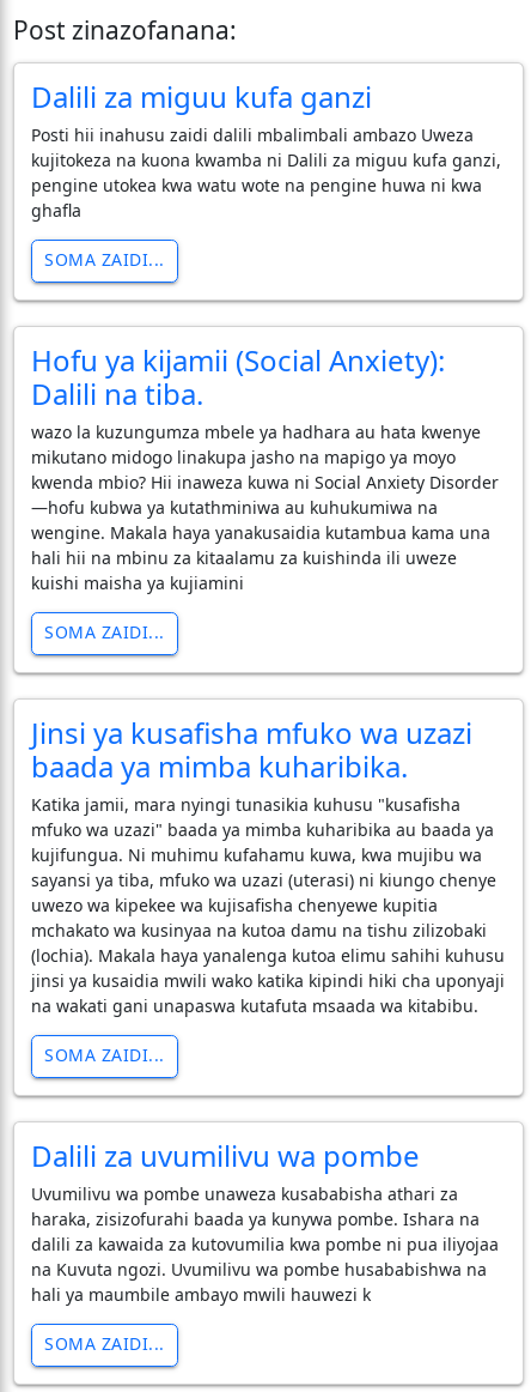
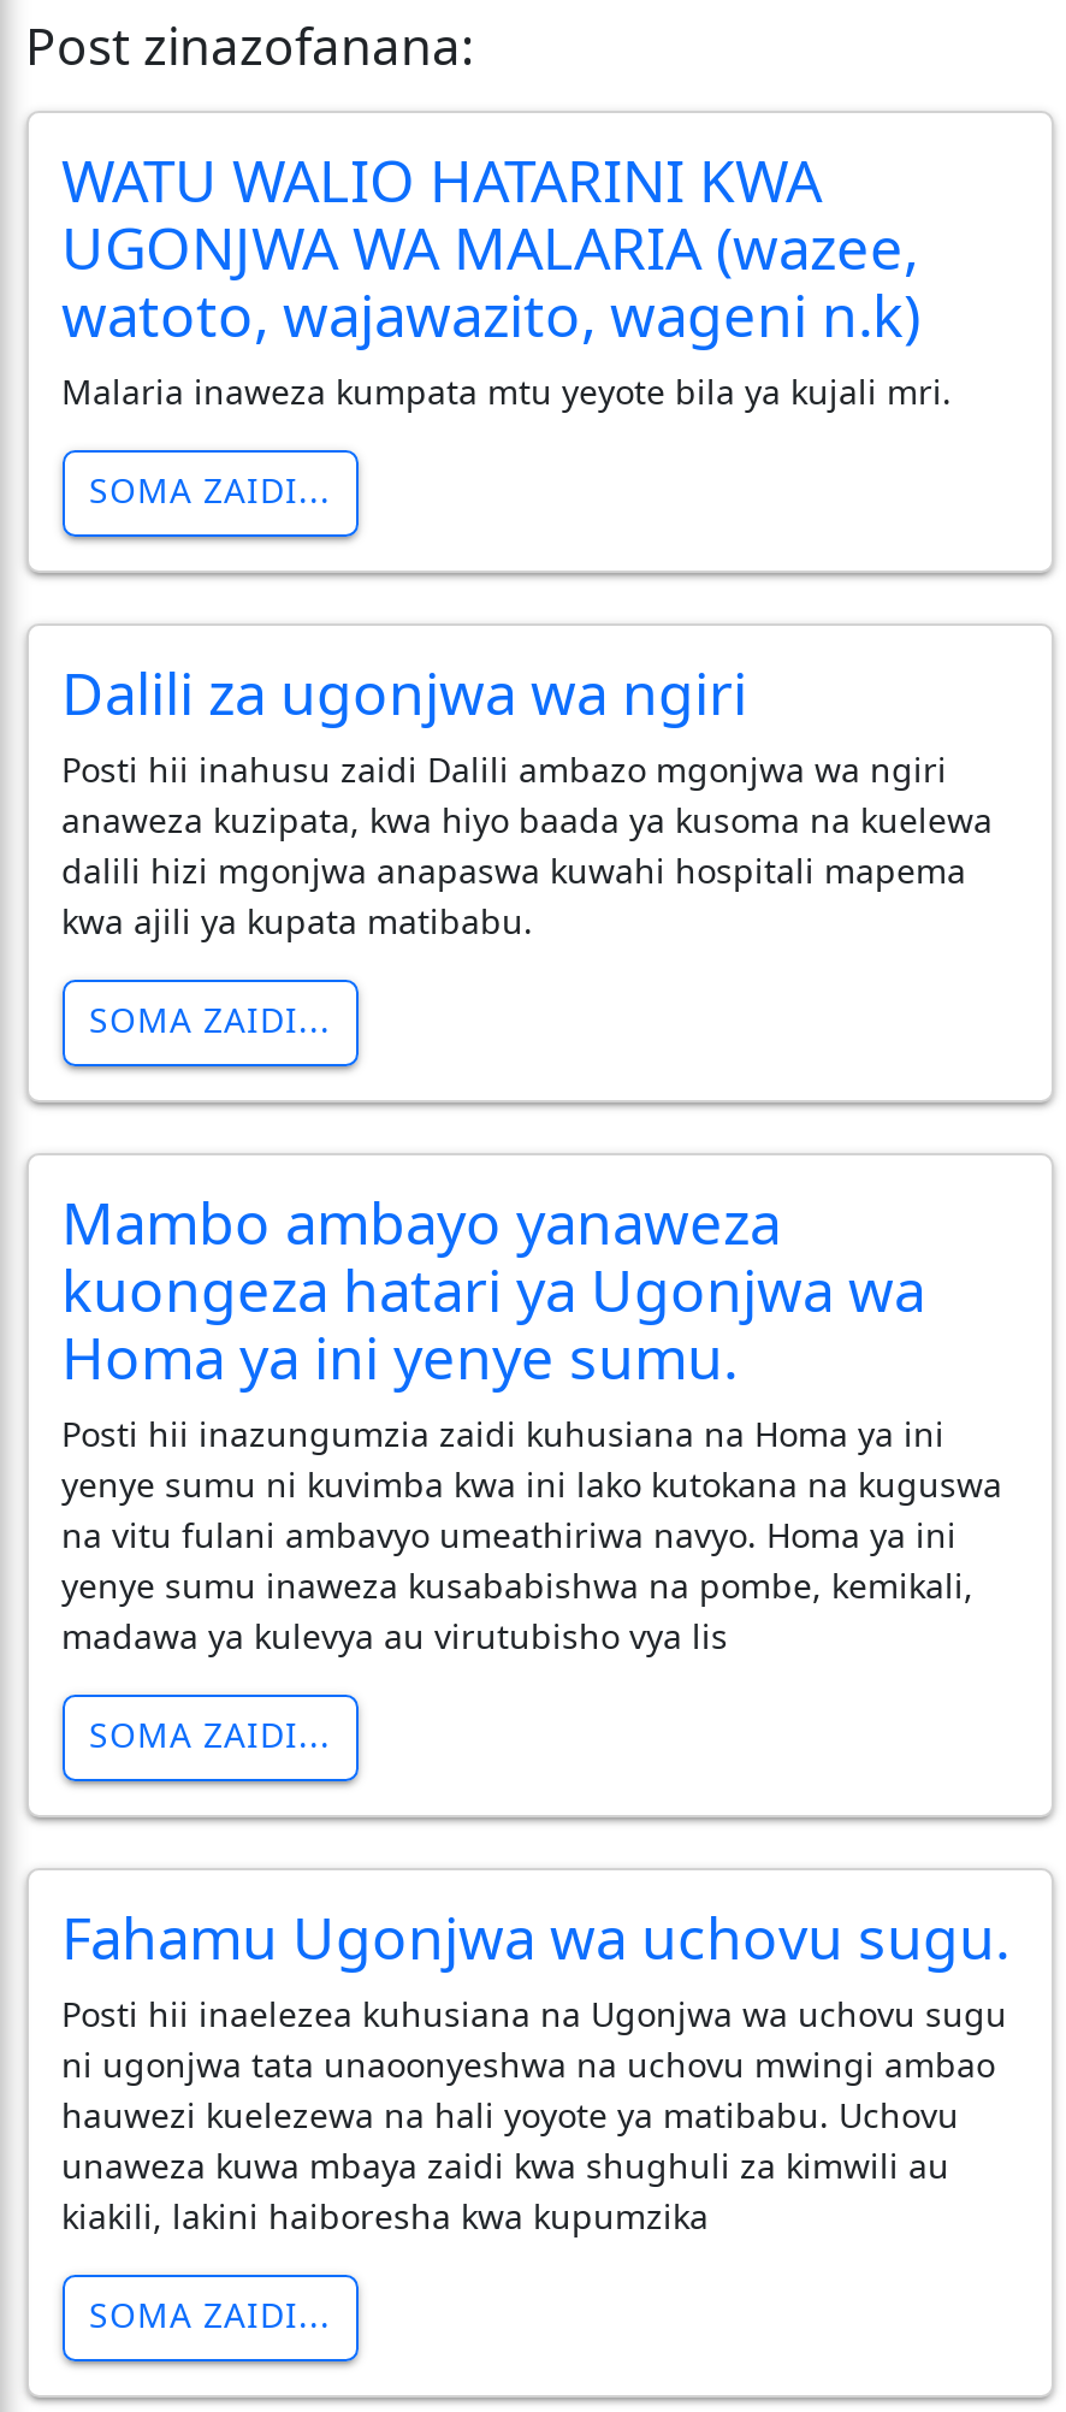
[30,76,501,221] Dalili za miguu kufa ganzi | Posti hii inahusu zaidi dalili mbalimbali ambazo Uweza | kujitokeza na kuona kwamba ni Dalili za miguu kufa ganzi, | pengine utokea kwa watu wote na pengine huwa ni kwa | ghafla -> [61,139,952,414] WATU WALIO HATARINI KWA | UGONJWA WA MALARIA (wazee, | watoto, wajawazito, wageni n.k) | Malaria inaweza kumpata mtu yeyote bila ya kujali mri.
[30,340,498,594] Hofu ya kijamii (Social Anxiety): | Dalili na tiba. | wazo la kuzungumza mbele ya hadhara au hata kwenye | mikutano midogo linakupa jasho na mapigo ya moyo | kwenda mbio? Hii inaweza kuwa ni Social Anxiety Disorder | —hofu kubwa ya kutathminiwa au kuhukumiwa na | wengine. Makala haya yanakusaidia kutambua kama una | hali hii na mbinu za kitaalamu za kuishinda ili uweze | kuishi maisha ya kujiamini -> [61,652,993,943] Dalili za ugonjwa wa ngiri | Posti hii inahusu zaidi Dalili ambazo mgonjwa wa ngiri | anaweza kuzipata, kwa hiyo baada ya kusoma na kuelewa | dalili hizi mgonjwa anapaswa kuwahi hospitali mapema | kwa ajili ya kupata matibabu.
[30,713,504,1017] Jinsi ya kusafisha mfuko wa uzazi | baada ya mimba kuharibika. | Katika jamii, mara nyingi tunasikia kuhusu "kusafisha | mfuko wa uzazi" baada ya mimba kuharibika au baada ya | kujifungua. Ni muhimu kufahamu kuwa, kwa mujibu wa | sayansi ya tiba, mfuko wa uzazi (uterasi) ni kiungo chenye | uwezo wa kipekee wa kujisafisha chenyewe kupitia | mchakato wa kusinyaa na kutoa damu na tishu zilizobaki | (lochia). Makala haya yanalenga kutoa elimu sahihi kuhusu | jinsi ya kusaidia mwili wako katika kipindi hiki cha uponyaji | na wakati gani unapaswa kutafuta msaada wa kitabibu. -> [61,1181,1002,1658] Mambo ambayo yanaweza | kuongeza hatari ya Ugonjwa wa | Homa ya ini yenye sumu. | Posti hii inazungumzia zaidi kuhusiana na Homa ya ini | yenye sumu ni kuvimba kwa ini lako kutokana na kuguswa | na vitu fulani ambavyo umeathiriwa navyo. Homa ya ini | yenye sumu inaweza kusababishwa na pombe, kemikali, | madawa ya kulevya au virutubisho vya lis
[30,1135,498,1306] Dalili za uvumilivu wa pombe | Uvumilivu wa pombe unaweza kusababisha athari za | haraka, zisizofurahi baada ya kunywa pombe. Ishara na | dalili za kawaida za kutovumilia kwa pombe ni pua iliyojaa | na Kuvuta ngozi. Uvumilivu wa pombe husababishwa na | hali ya maumbile ambayo mwili hauwezi k -> [61,1896,1009,2238] Fahamu Ugonjwa wa uchovu sugu. | Posti hii inaelezea kuhusiana na Ugonjwa wa uchovu sugu | ni ugonjwa tata unaoonyeshwa na uchovu mwingi ambao | hauwezi kuelezewa na hali yoyote ya matibabu. Uchovu | unaweza kuwa mbaya zaidi kwa shughuli za kimwili au | kiakili, lakini haiboresha kwa kupumzika

